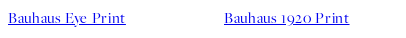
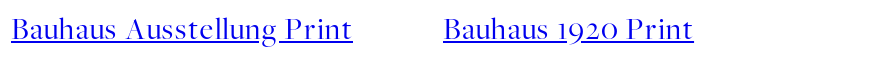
[8,8,126,28] Bauhaus Eye Print -> [11,9,353,49] Bauhaus Ausstellung Print

